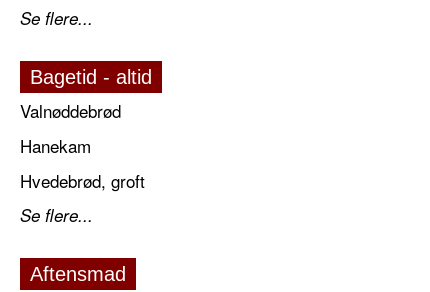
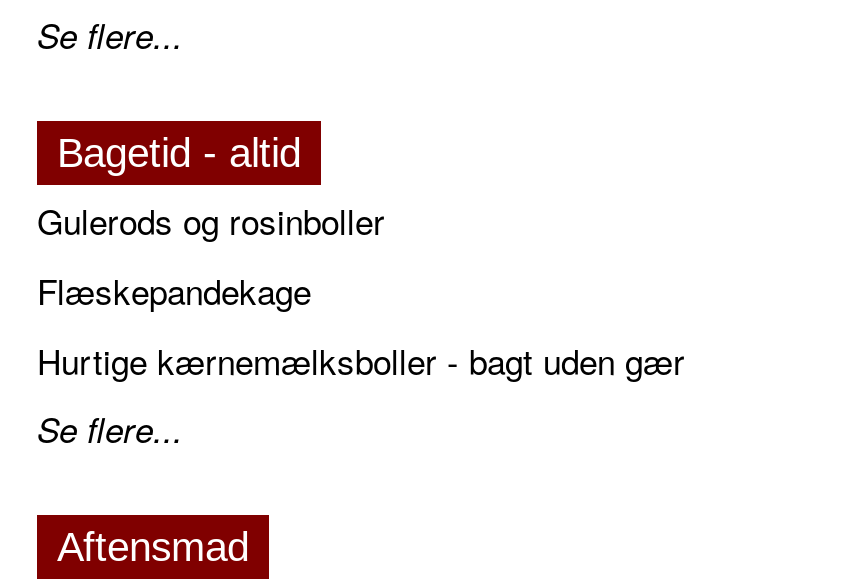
[20,98,145,193] Valnøddebrød | Hanekam | Hvedebrød, groft -> [37,195,685,385] Gulerods og rosinboller | Flæskepandekage | Hurtige kærnemælksboller - bagt uden gær

